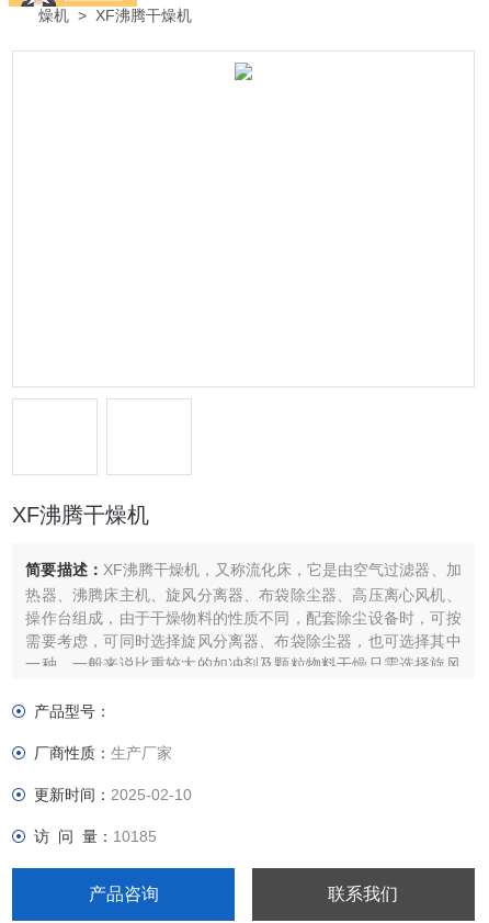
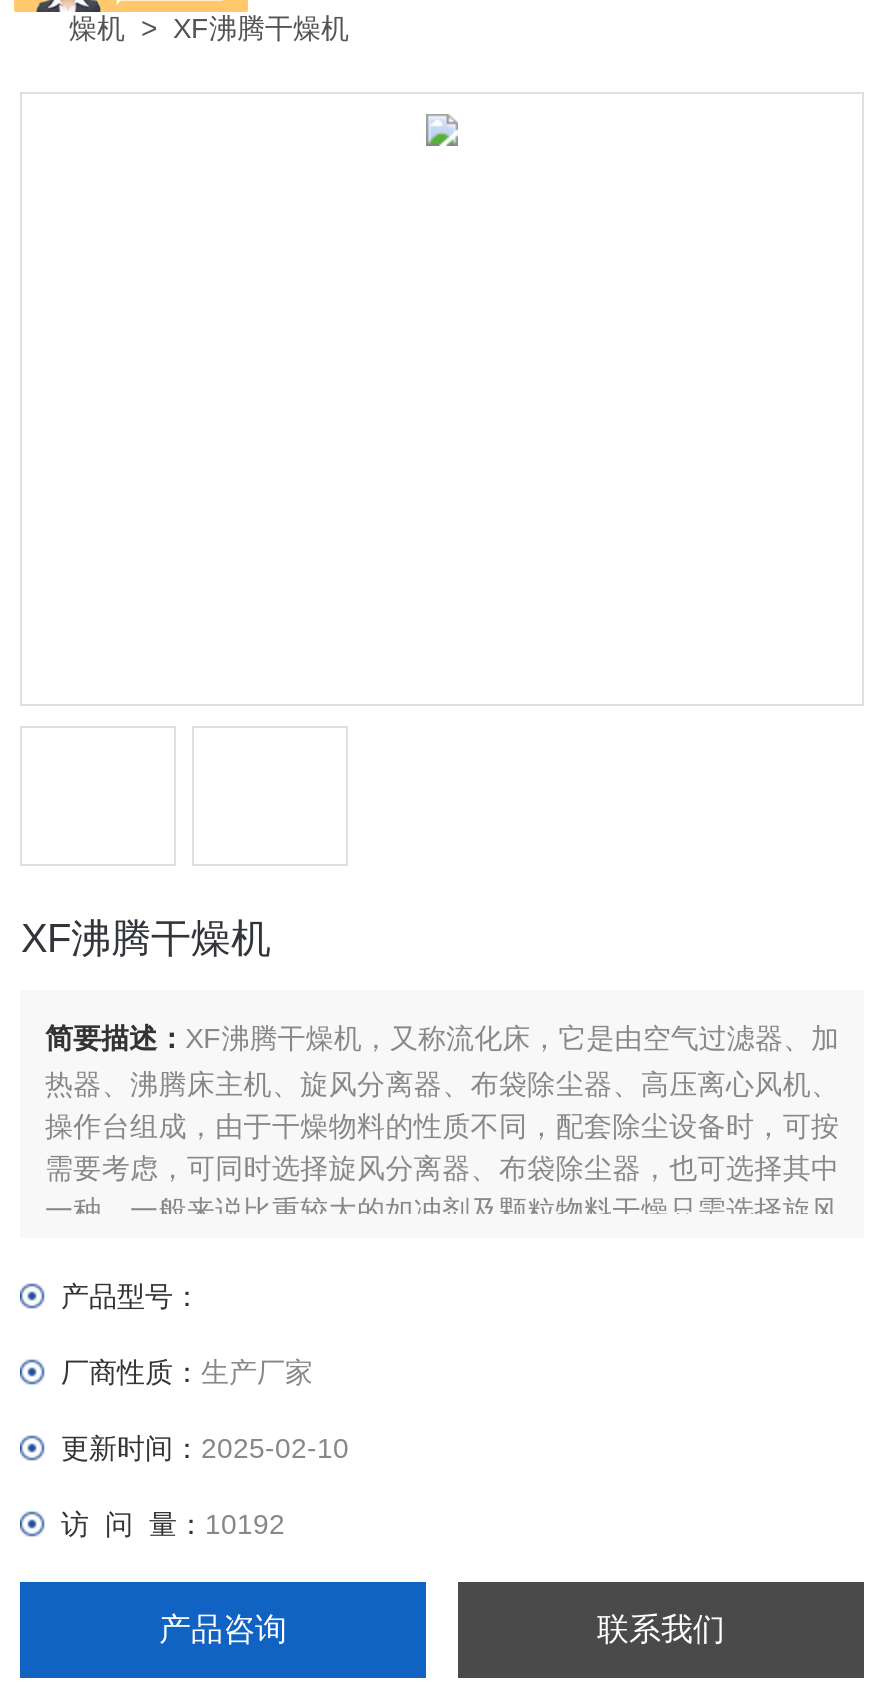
[34,828,157,845] 访 问 量：10185 -> [61,1508,285,1540] 访 问 量：10192

